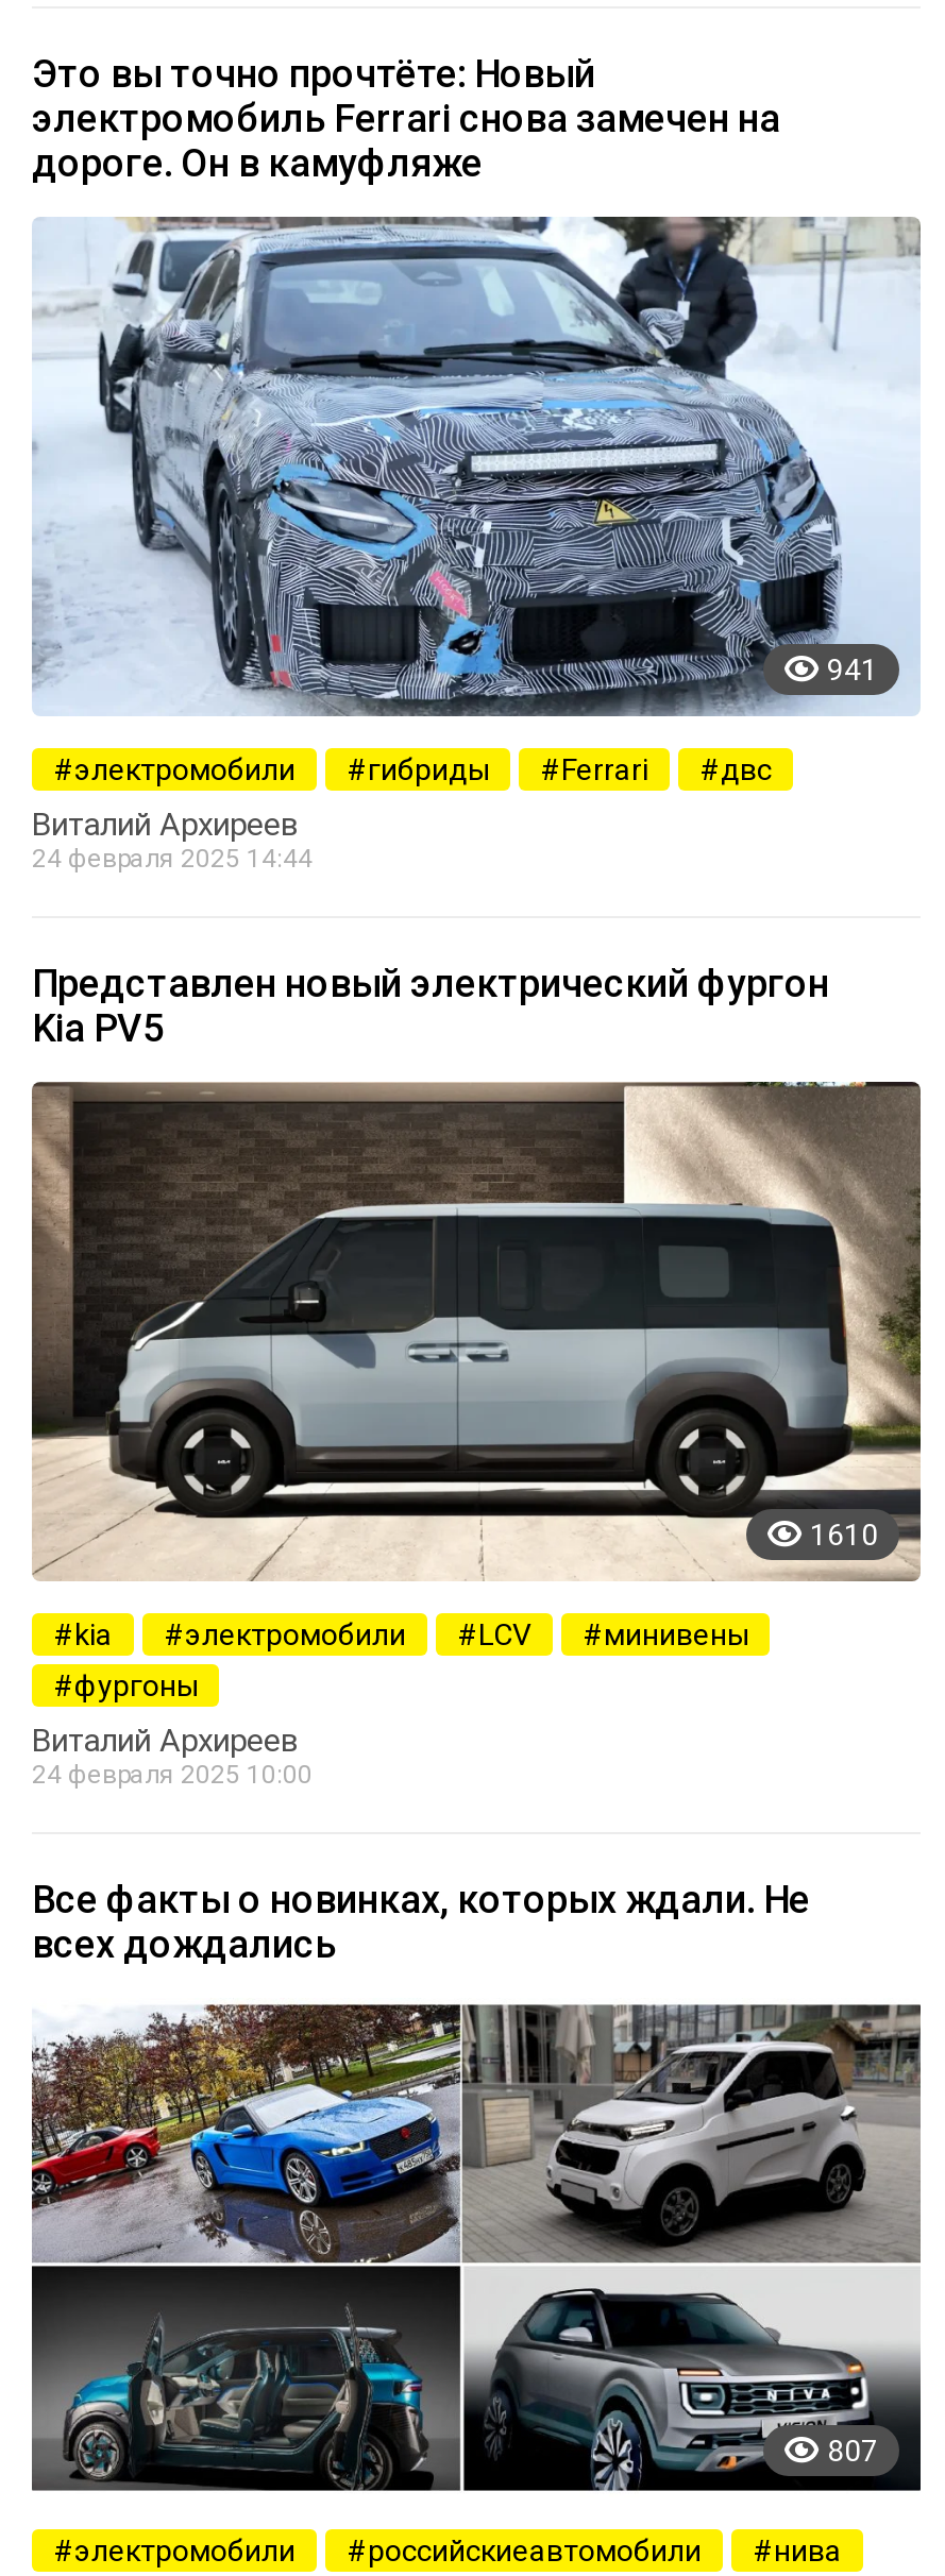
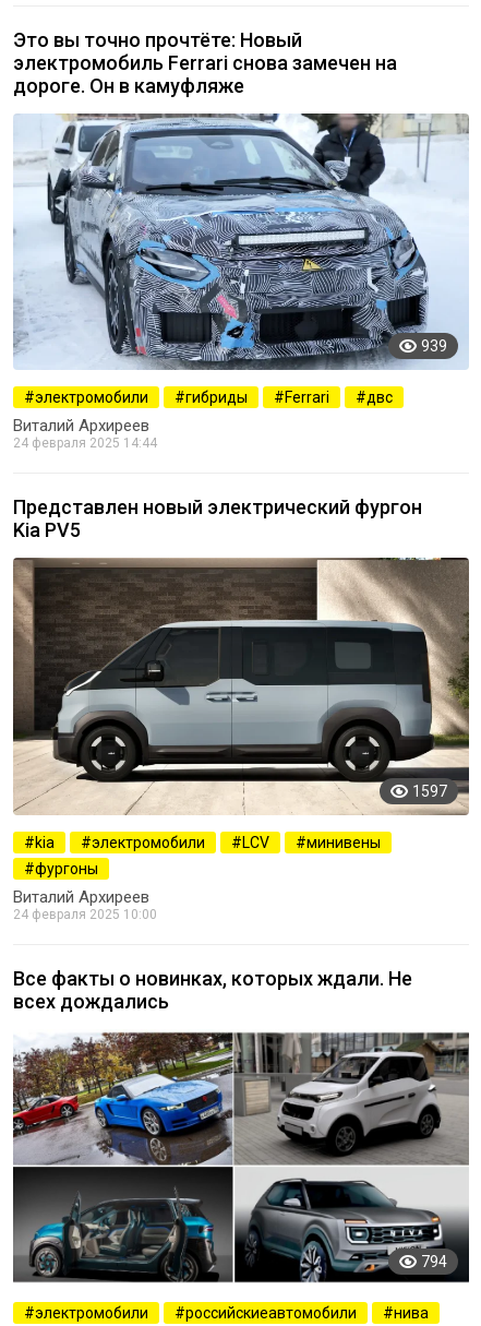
[827,653,878,687] 941 -> [421,338,447,355] 939
[810,1519,878,1553] 1610 -> [412,783,447,800] 1597
[827,2435,878,2469] 807 -> [421,1253,447,1271] 794

